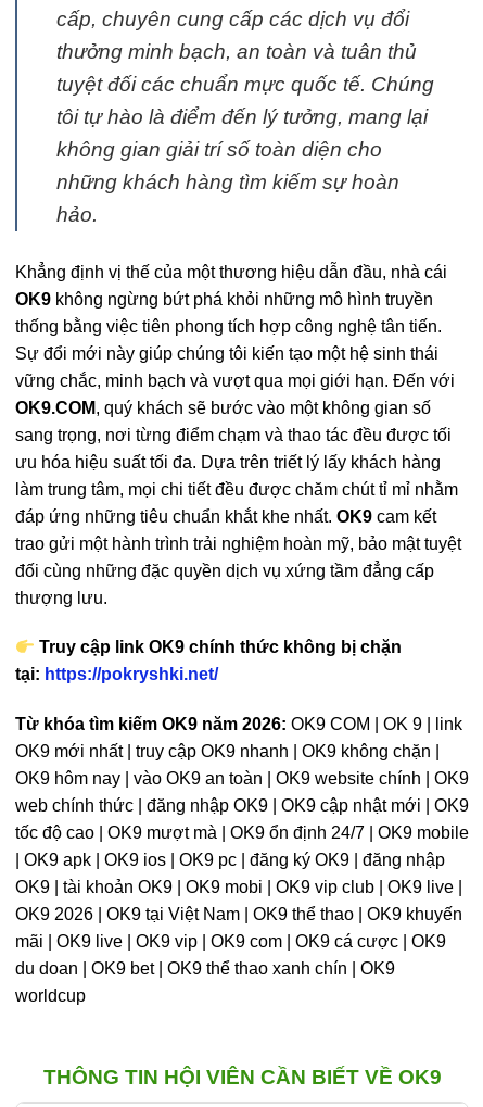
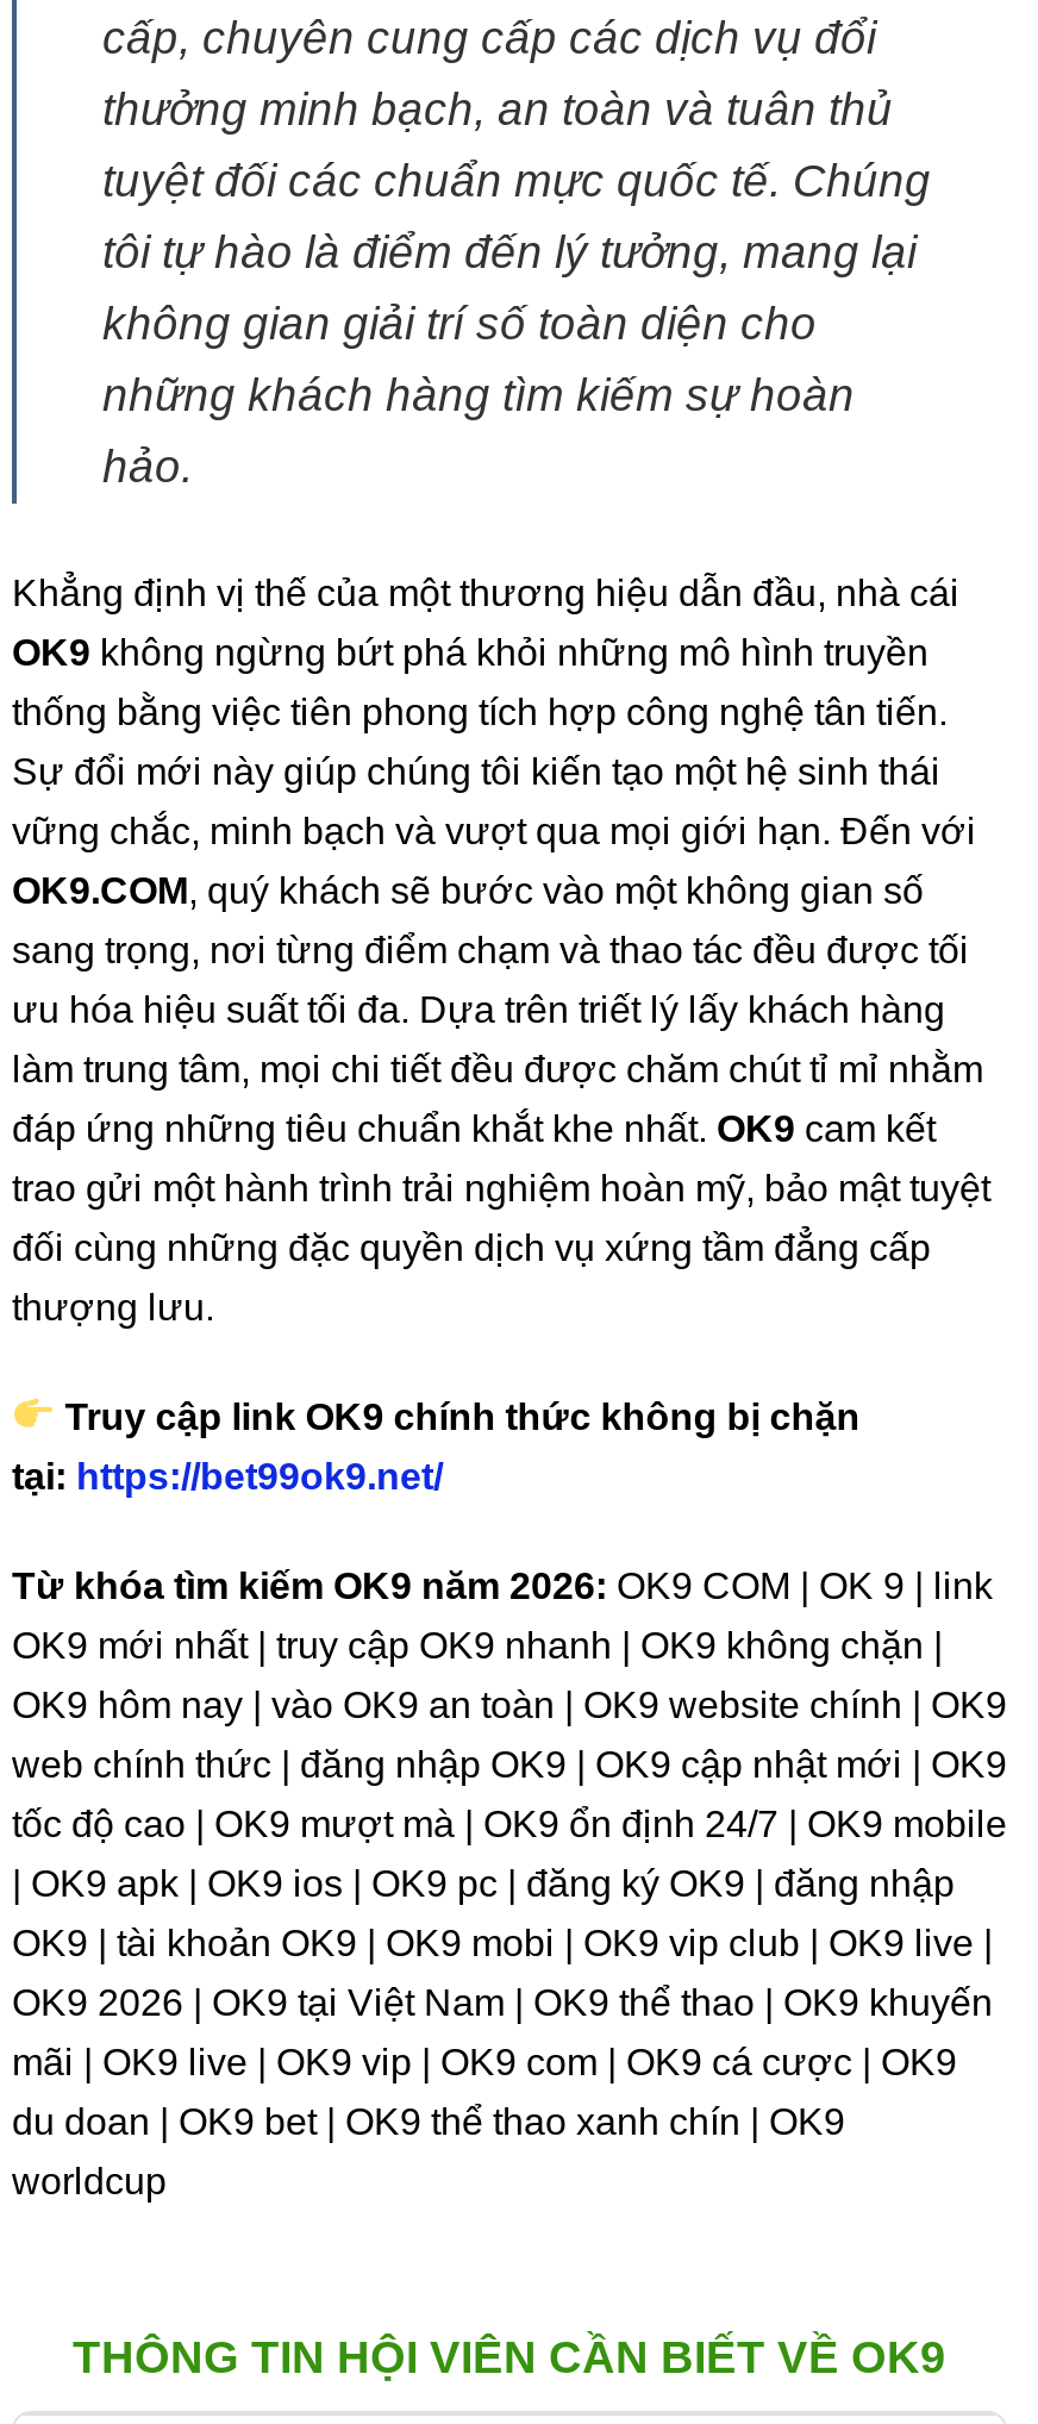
[15,665,218,684] tại: https://pokryshki.net/ -> [12,1456,443,1497] tại: https://bet99ok9.net/

